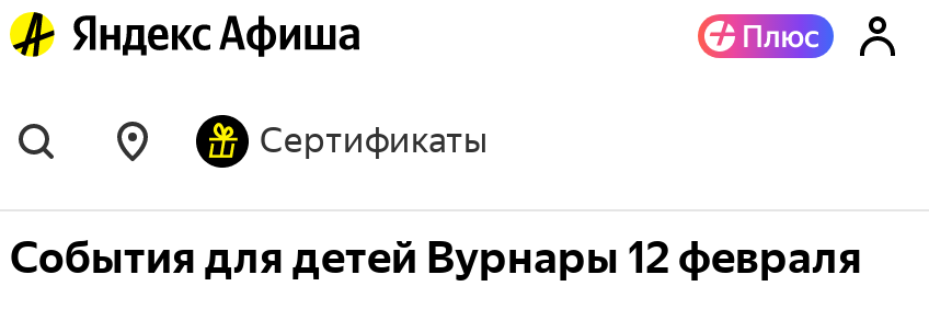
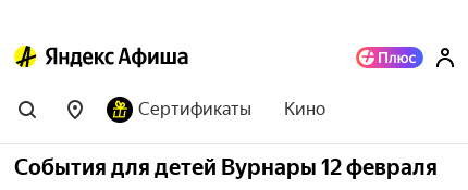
none -> [284,99,325,119] Кино

